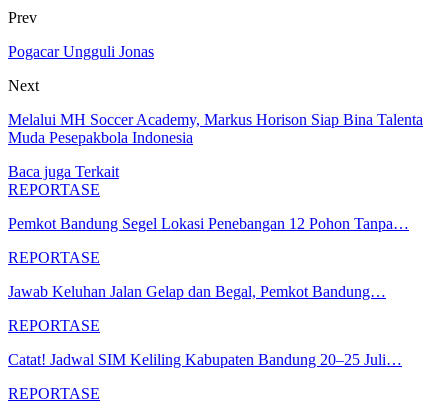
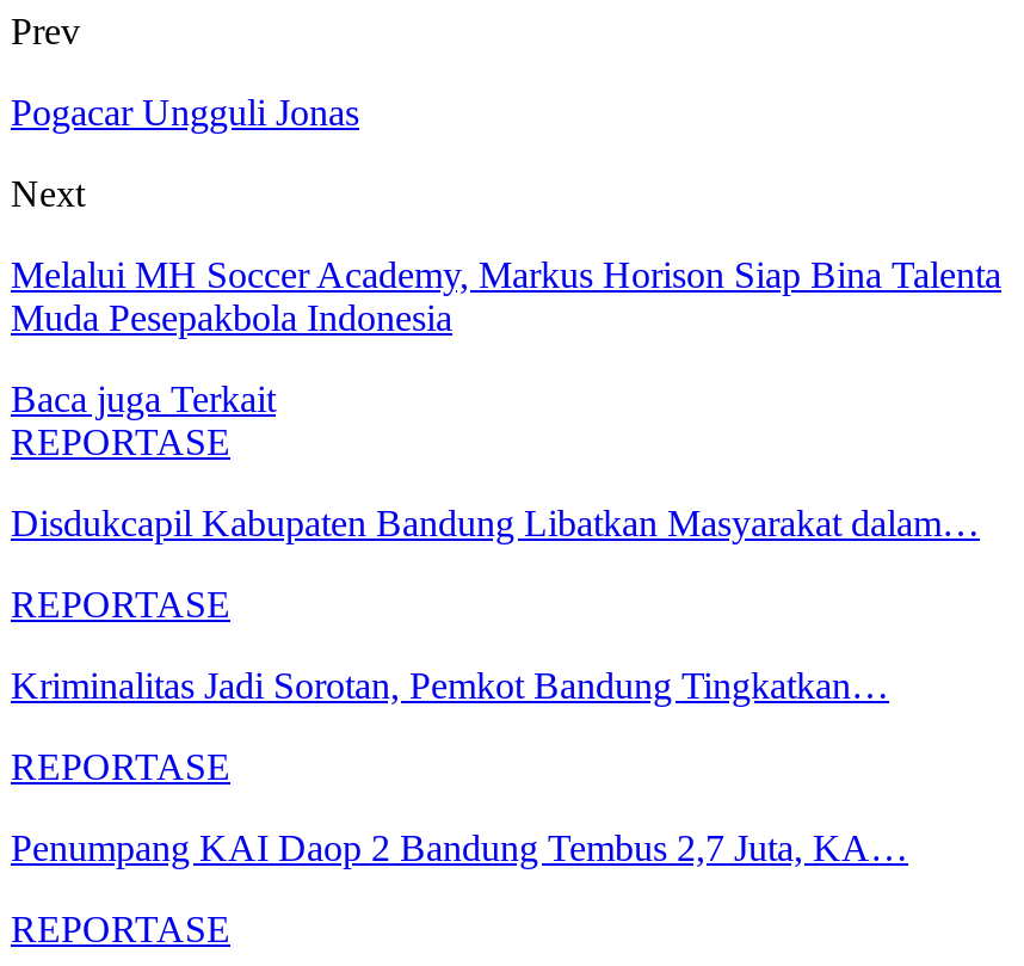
[8,215,409,232] Pemkot Bandung Segel Lokasi Penebangan 12 Pohon Tanpa… -> [11,502,980,543] Disdukcapil Kabupaten Bandung Libatkan Masyarakat dalam…
[8,283,386,300] Jawab Keluhan Jalan Gelap dan Begal, Pemkot Bandung… -> [11,665,889,705] Kriminalitas Jadi Sorotan, Pemkot Bandung Tingkatkan…
[8,351,402,368] Catat! Jadwal SIM Keliling Kabupaten Bandung 20–25 Juli… -> [11,827,908,868] Penumpang KAI Daop 2 Bandung Tembus 2,7 Juta, KA…

